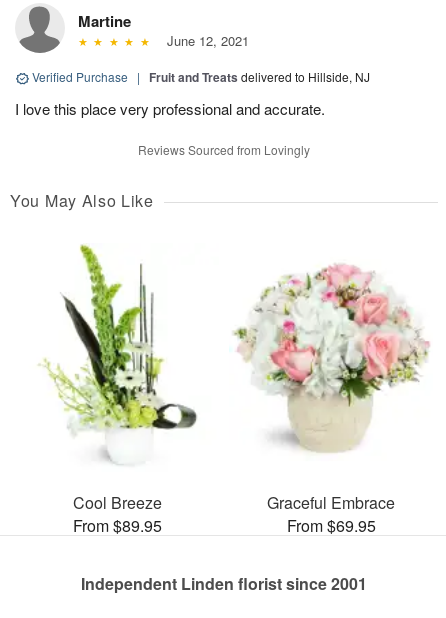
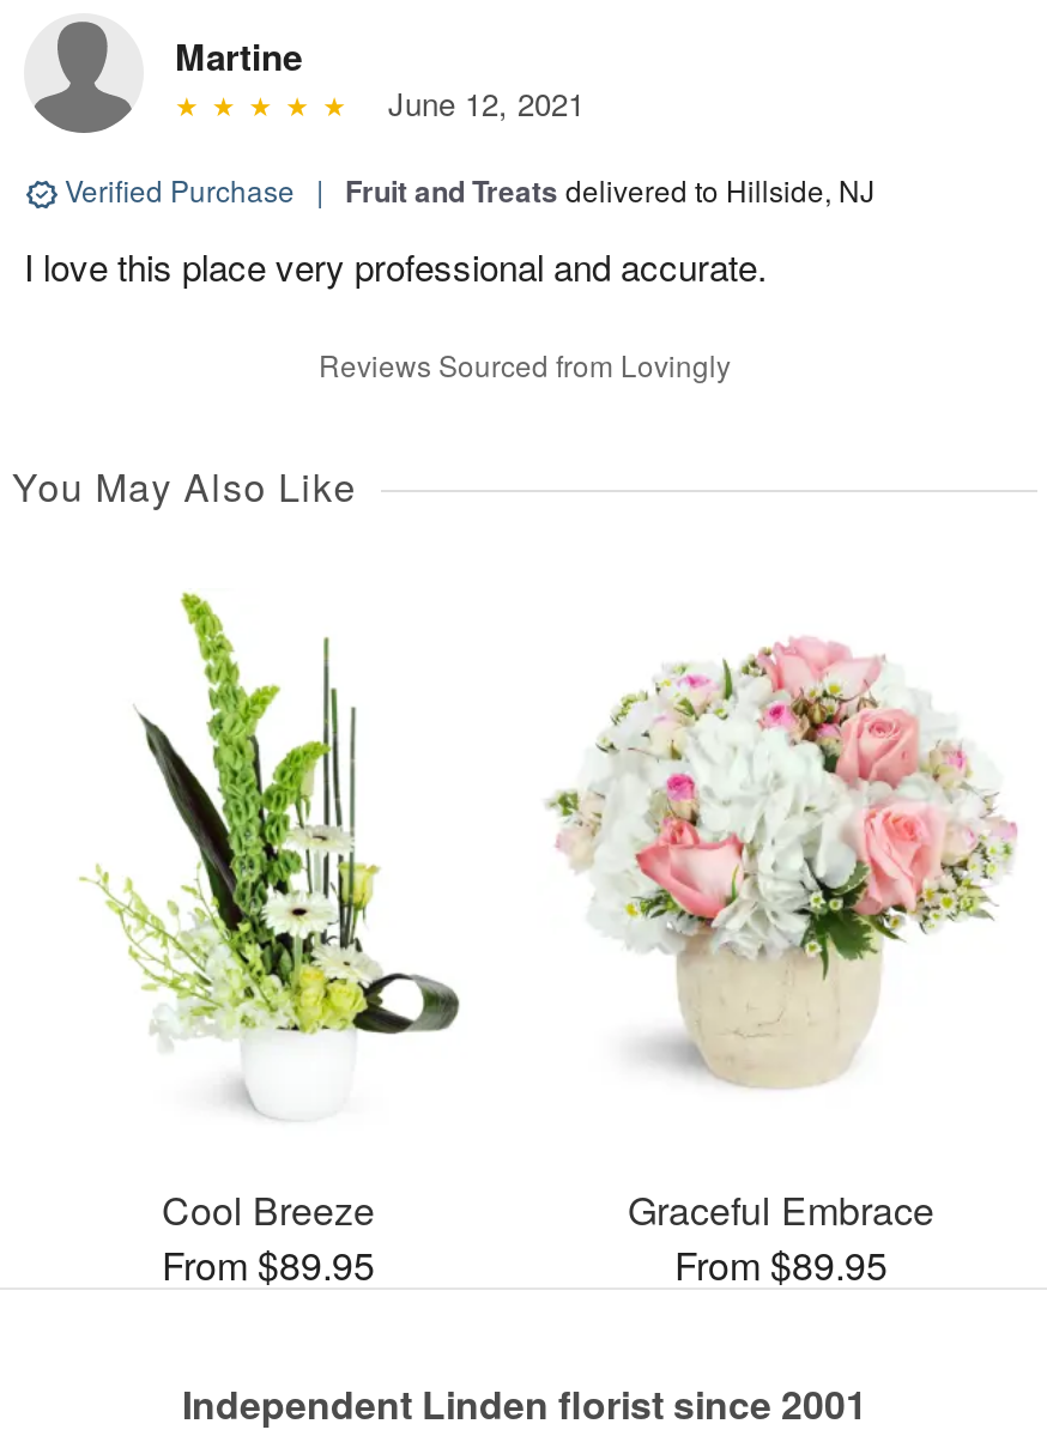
[286,514,375,537] From $69.95 -> [674,1237,888,1292] From $89.95

